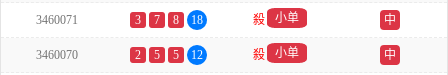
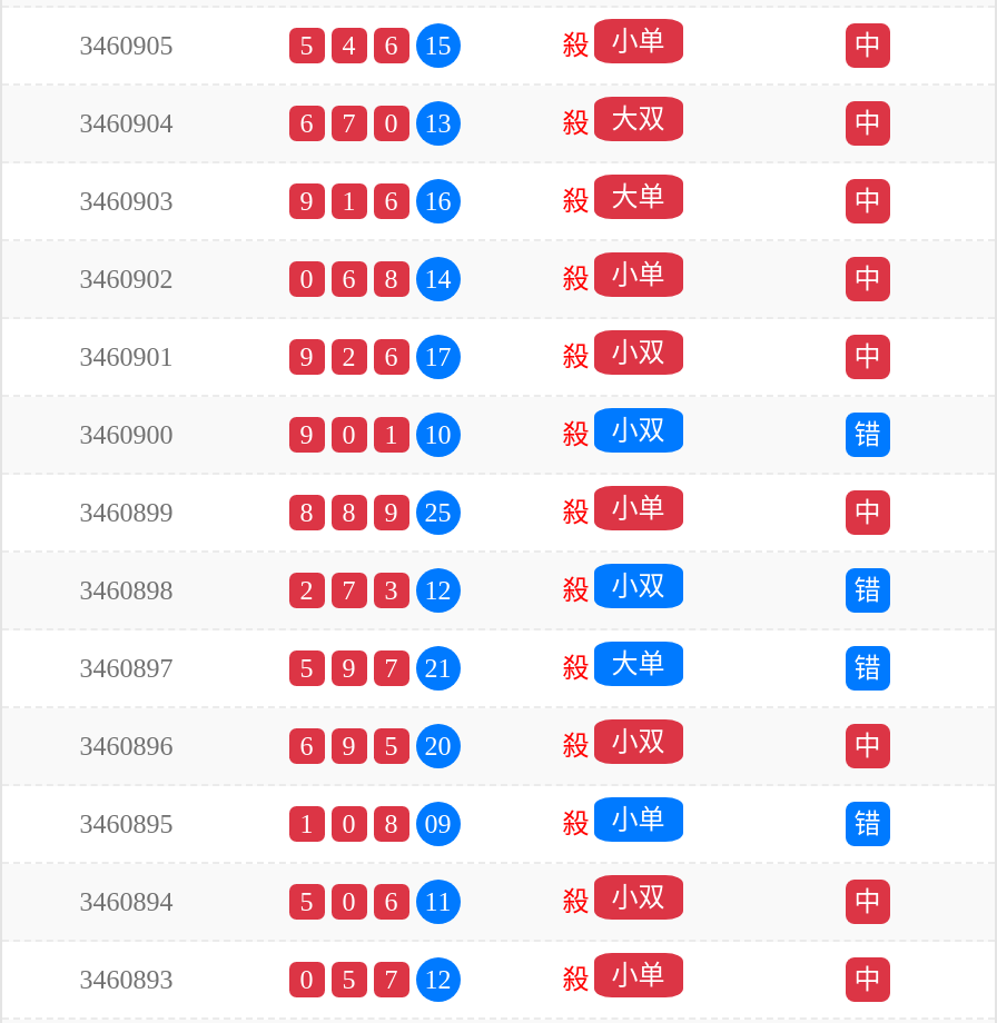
[36,13,78,27] 3460071 -> [80,30,173,61] 3460905
[135,13,141,27] 3 -> [300,30,313,61] 5
[154,13,160,27] 7 -> [342,30,356,61] 4
[173,13,179,27] 8 -> [385,30,398,61] 6
[191,13,203,27] 18 -> [425,30,451,61] 15
none -> [80,337,881,684] 6 | 17 | 殺 | 小双 | 中 | 3460900 | 9 | 0 | 1 | 10 | 殺 | 小双 | 错 | 3460899 | 8 | 8 | 9 | 25 | 殺 | 小单 | 中 | 3460898 | 2 | 7 | 3 | 12 | 殺 | 小双 | 错 | 3460897
[36,48,78,62] 3460070 -> [80,103,881,373] 3460904 | 6 | 7 | 0 | 13 | 殺 | 大双 | 中 | 3460903 | 9 | 1 | 6 | 16 | 殺 | 大单 | 中 | 3460902 | 0 | 6 | 8 | 14 | 殺 | 小单 | 中 | 3460901 | 9
none -> [80,648,881,762] 9 | 7 | 21 | 殺 | 大单 | 错 | 3460896 | 6 | 9
none -> [80,726,881,995] 20 | 殺 | 小双 | 中 | 3460895 | 1 | 0 | 8 | 09 | 殺 | 小单 | 错 | 3460894 | 5 | 0 | 6 | 11 | 殺 | 小双 | 中 | 3460893 | 0 | 5 | 7

